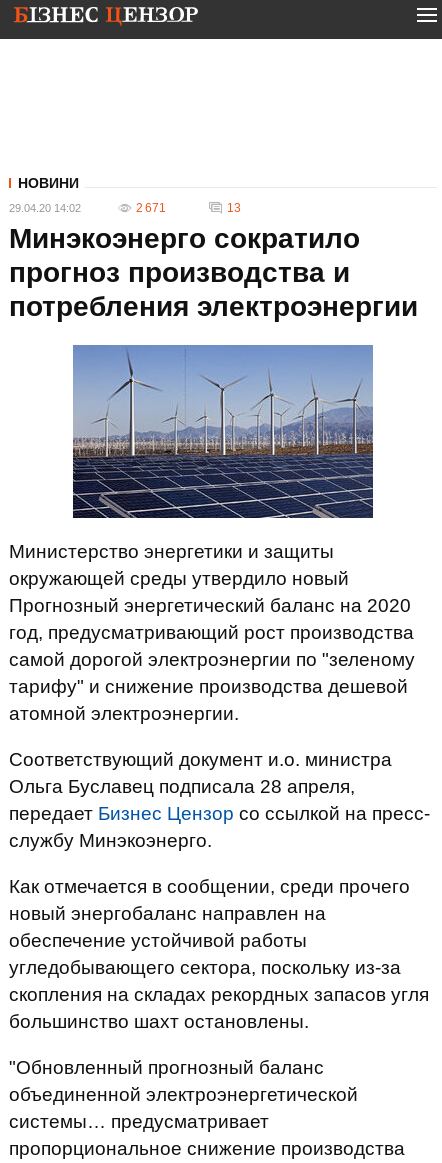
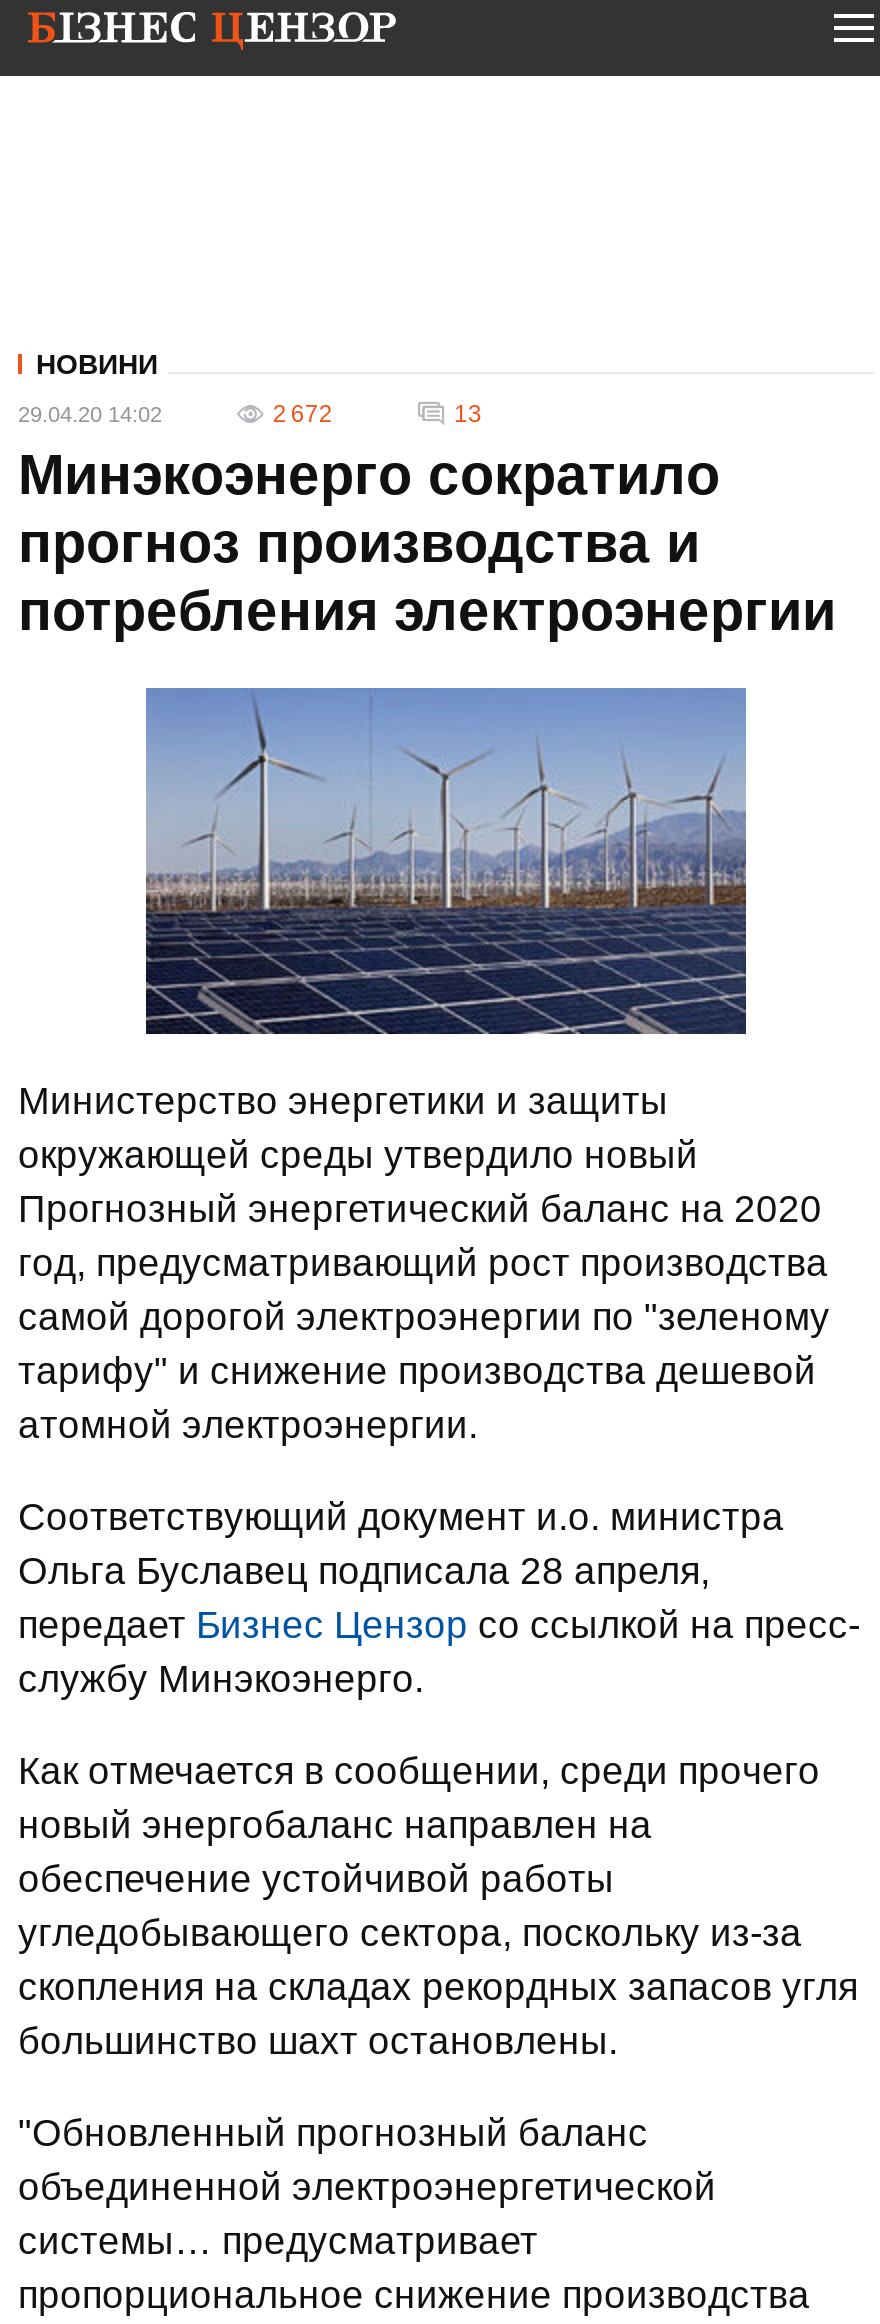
[136,201,166,215] 2 671 -> [273,400,333,428] 2 672

